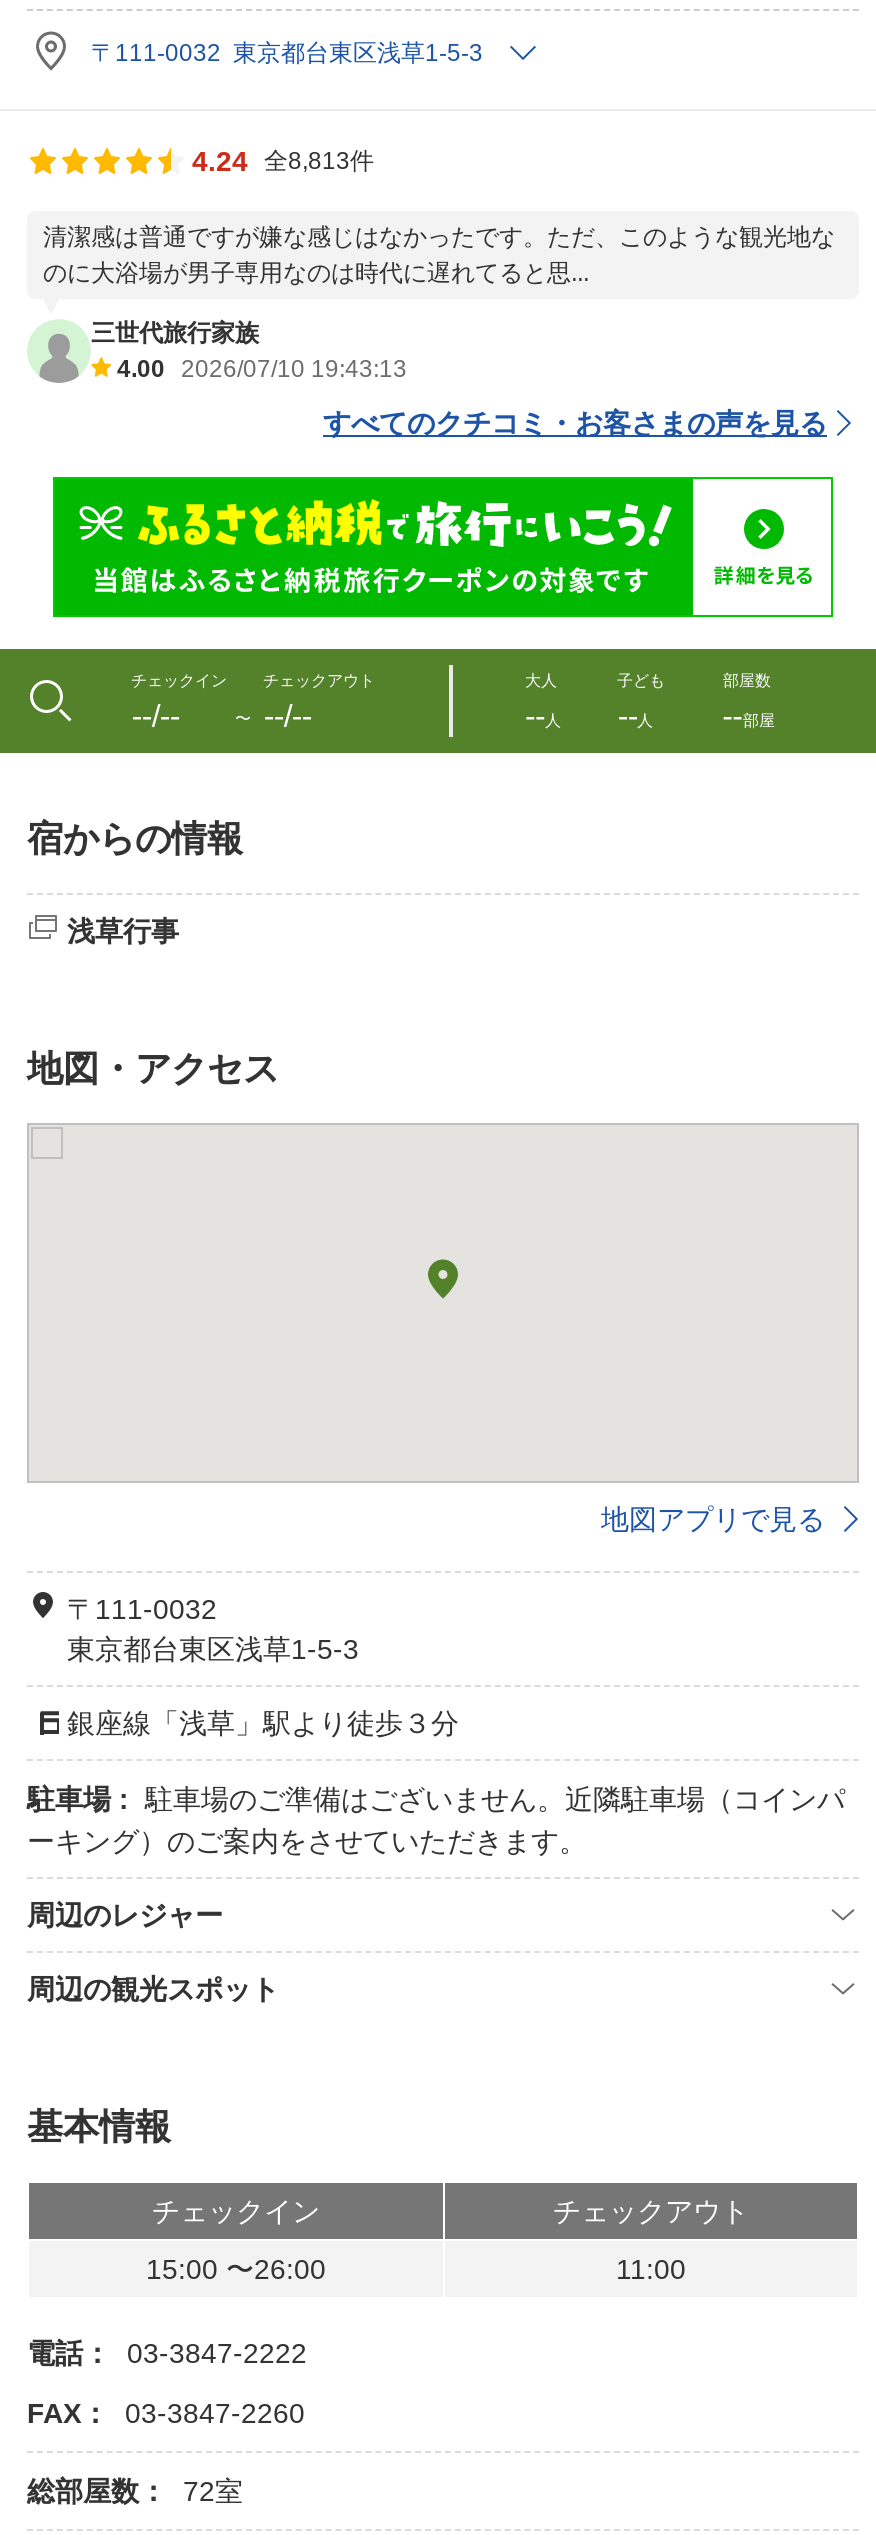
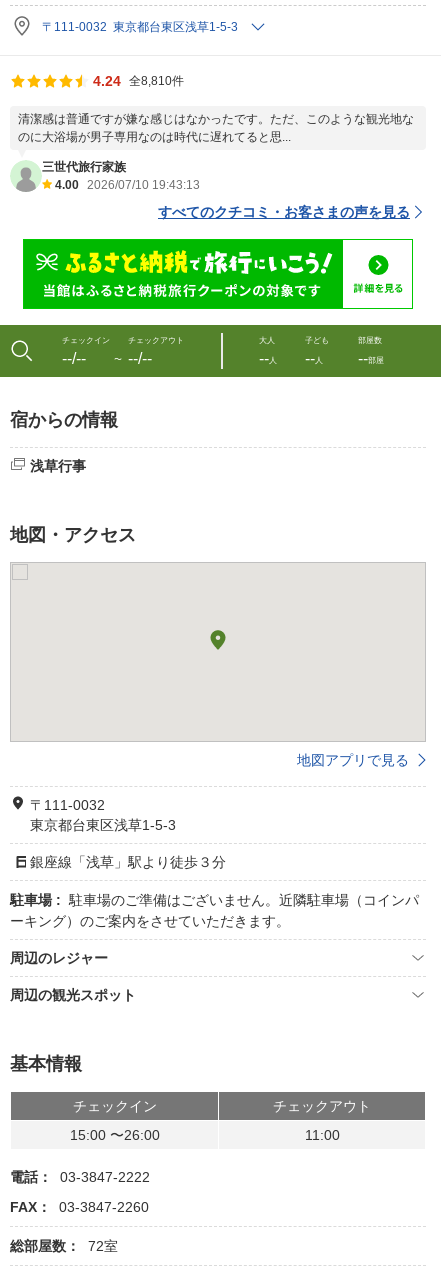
[192,145,374,177] 4.24 全8,813件 -> [92,73,183,89] 4.24 全8,810件

